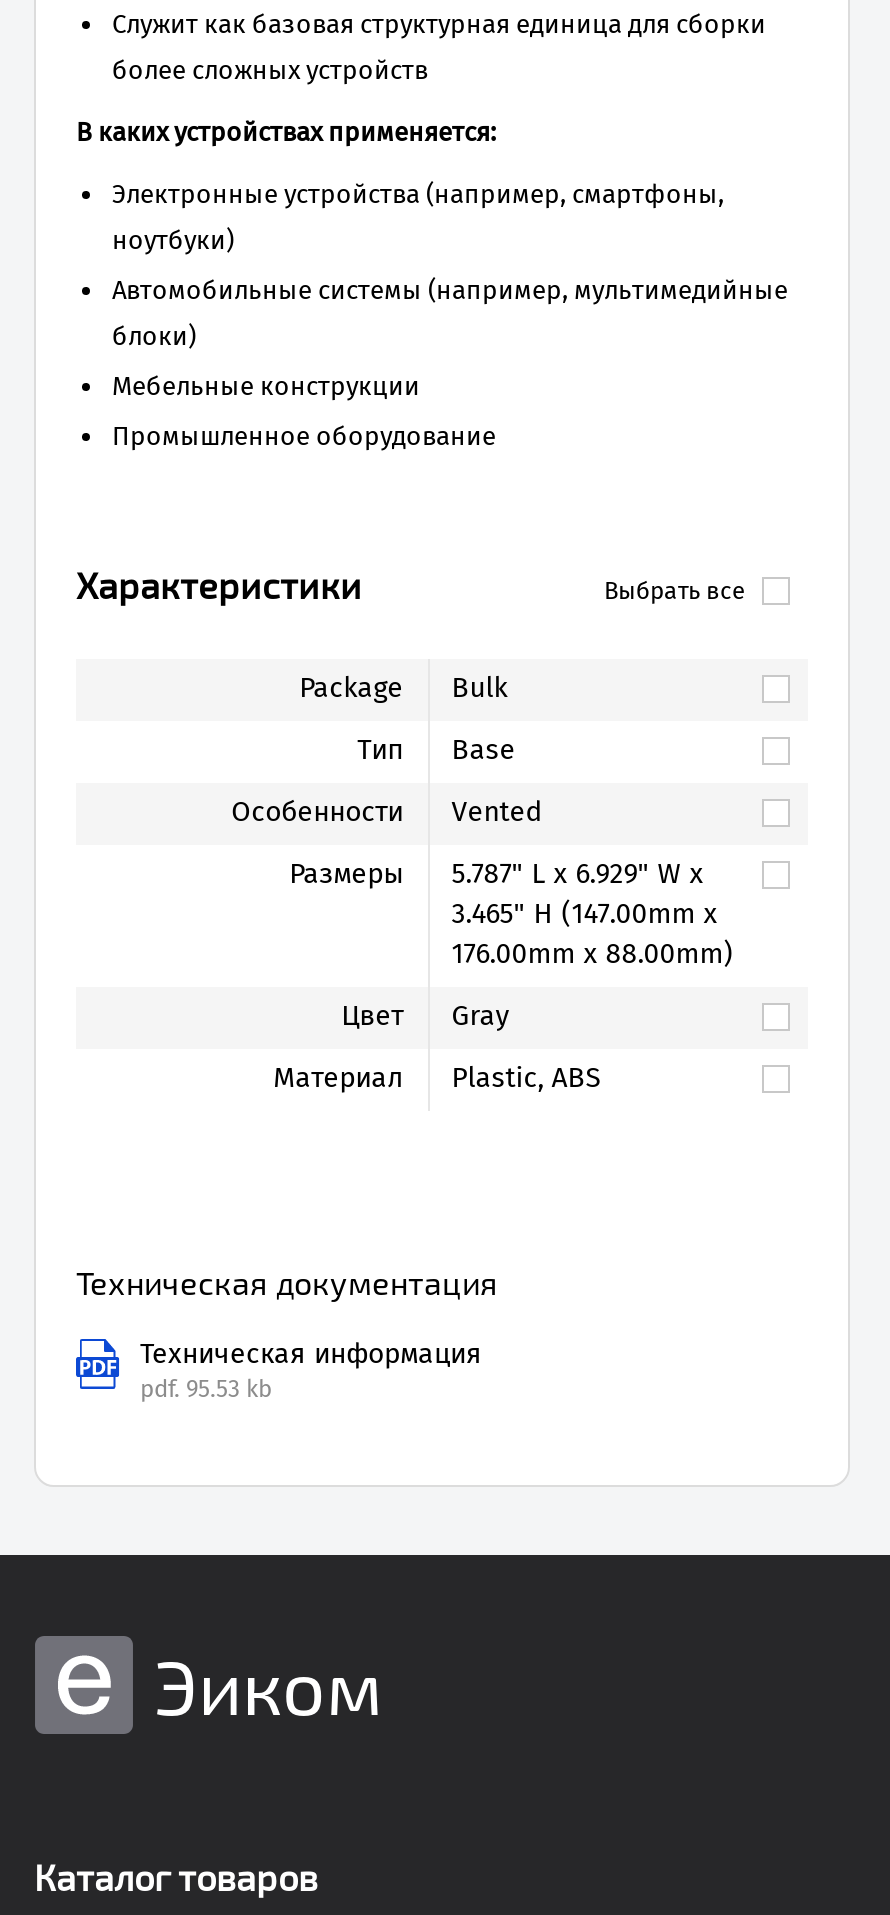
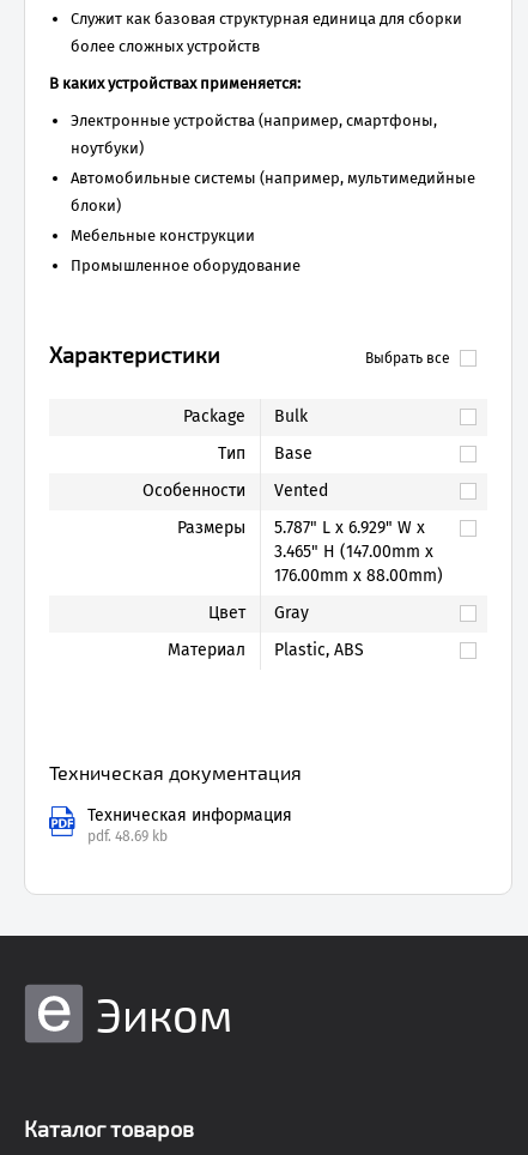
[140,1375,272,1403] pdf. 95.53 kb -> [87,828,168,845] pdf. 48.69 kb

